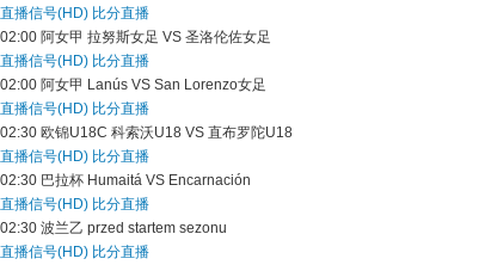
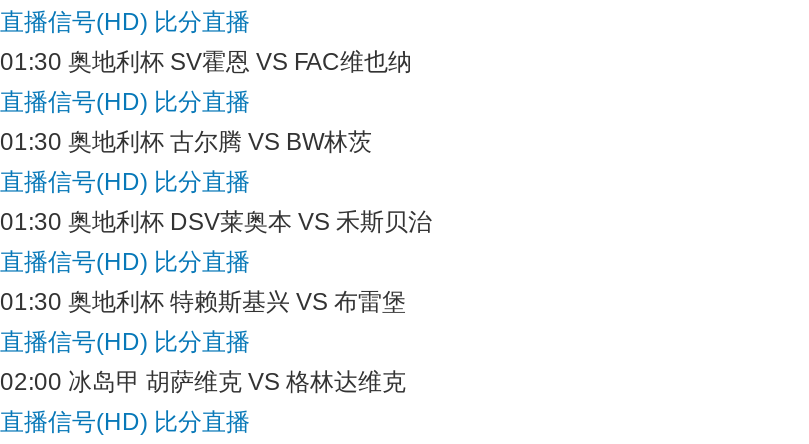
[0,29,271,45] 02:00 阿女甲拉努斯女足 VS 圣洛伦佐女足 -> [0,48,412,76] 01:30 奥地利杯SV霍恩 VS FAC维也纳
[0,76,266,93] 02:00 阿女甲Lanús VS San Lorenzo女足 -> [0,128,372,156] 01:30 奥地利杯古尔腾 VS BW林茨
[0,124,293,141] 02:30 欧锦U18C科索沃U18 VS 直布罗陀U18 -> [0,208,432,236] 01:30 奥地利杯DSV莱奥本 VS 禾斯贝治
[0,172,251,189] 02:30 巴拉杯Humaitá VS Encarnación -> [0,288,406,316] 01:30 奥地利杯特赖斯基兴 VS 布雷堡
[0,220,227,236] 02:30 波兰乙przed startem sezonu -> [0,368,406,396] 02:00 冰岛甲胡萨维克 VS 格林达维克

